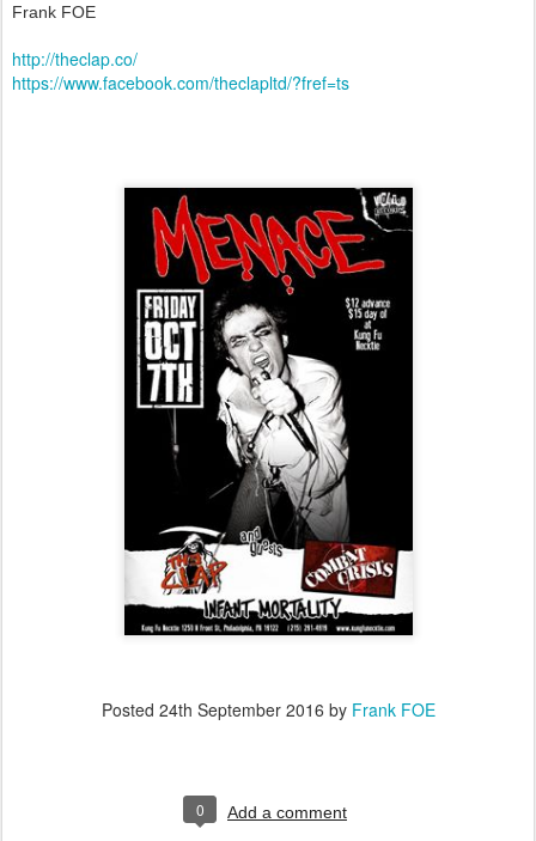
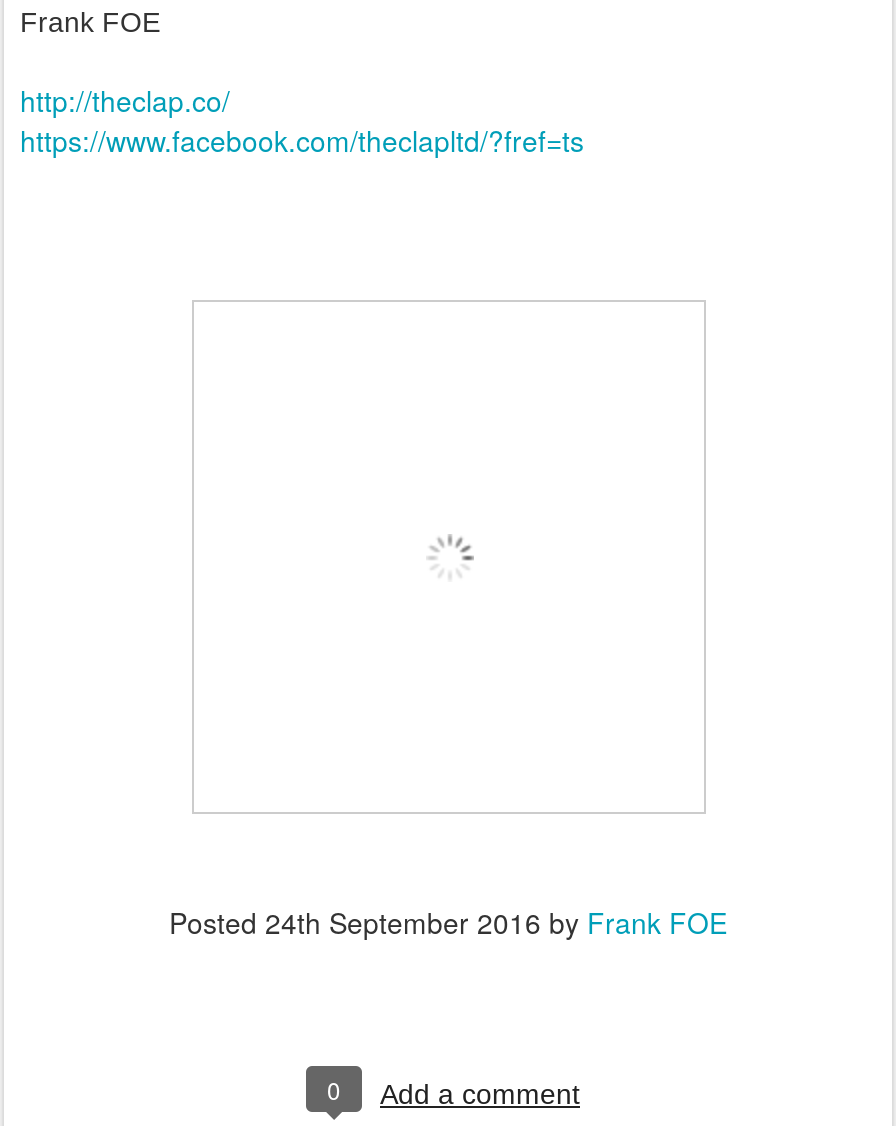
[123,187,414,636] [image] -> none

